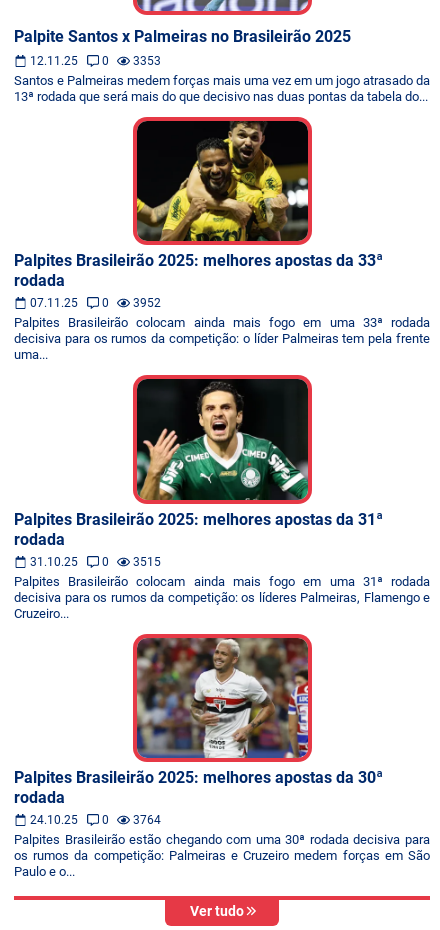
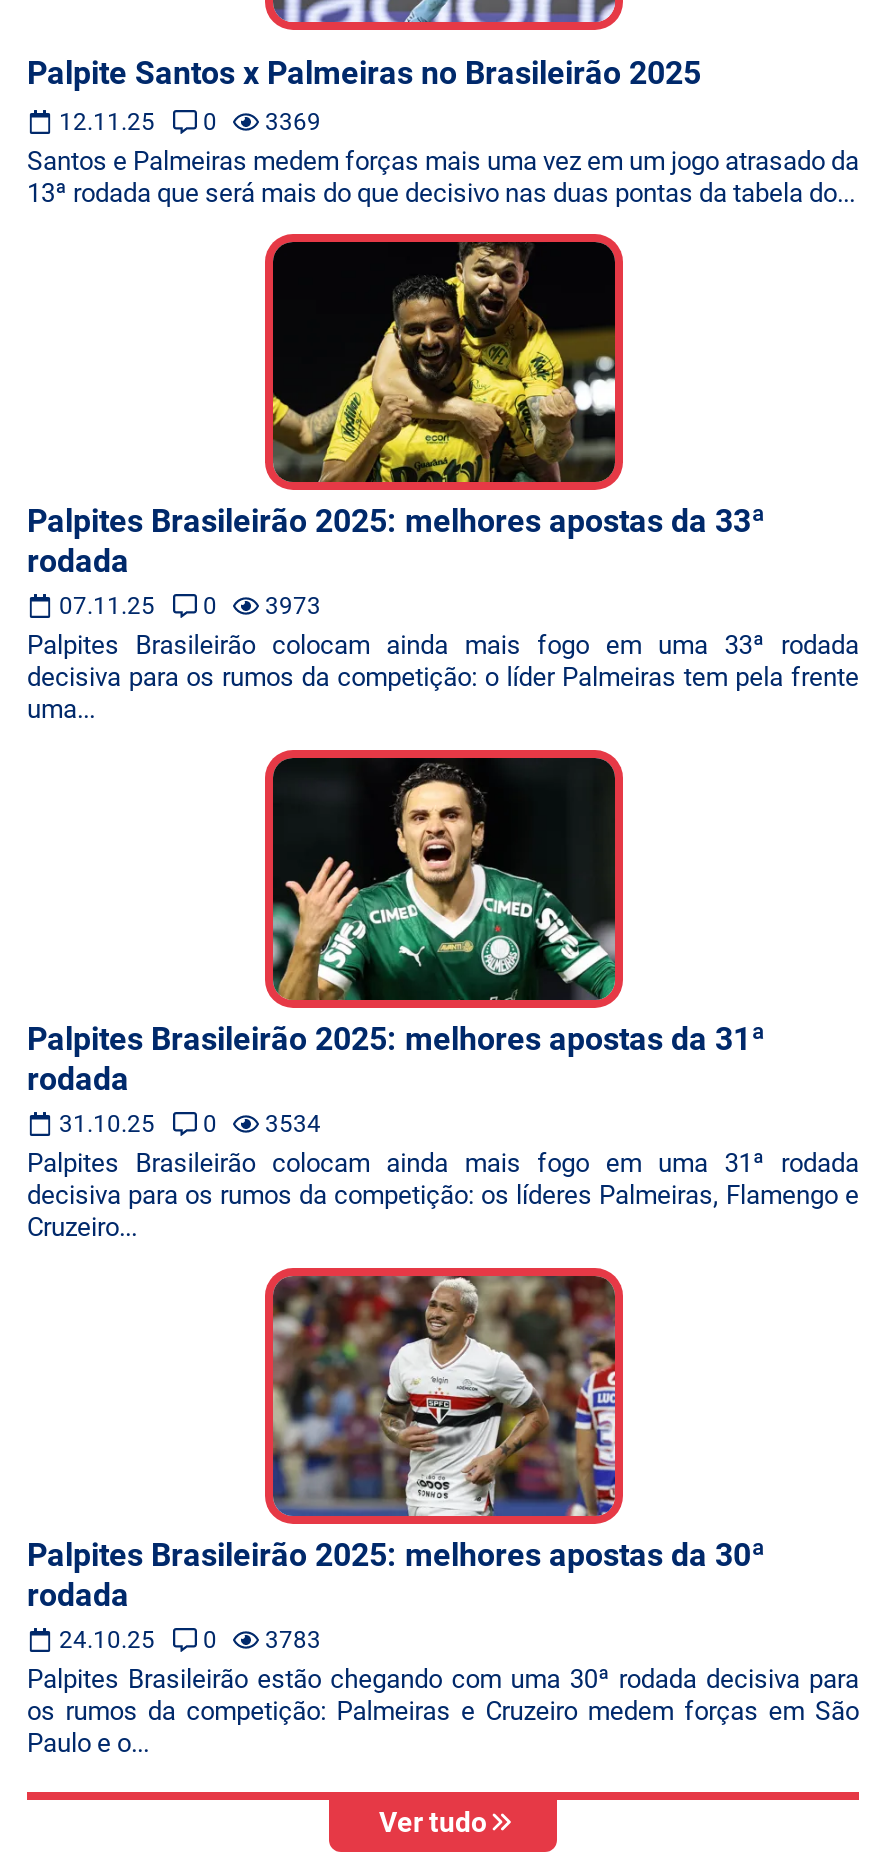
[30,54,161,68] 12.11.25 0 3353 -> [59,107,321,135] 12.11.25 0 3369
[30,296,161,310] 07.11.25 0 3952 -> [59,593,321,621] 07.11.25 0 3973
[30,555,161,569] 31.10.25 0 3515 -> [59,1110,321,1138] 31.10.25 0 3534
[30,813,161,827] 24.10.25 0 3764 -> [59,1627,321,1655] 24.10.25 0 3783

